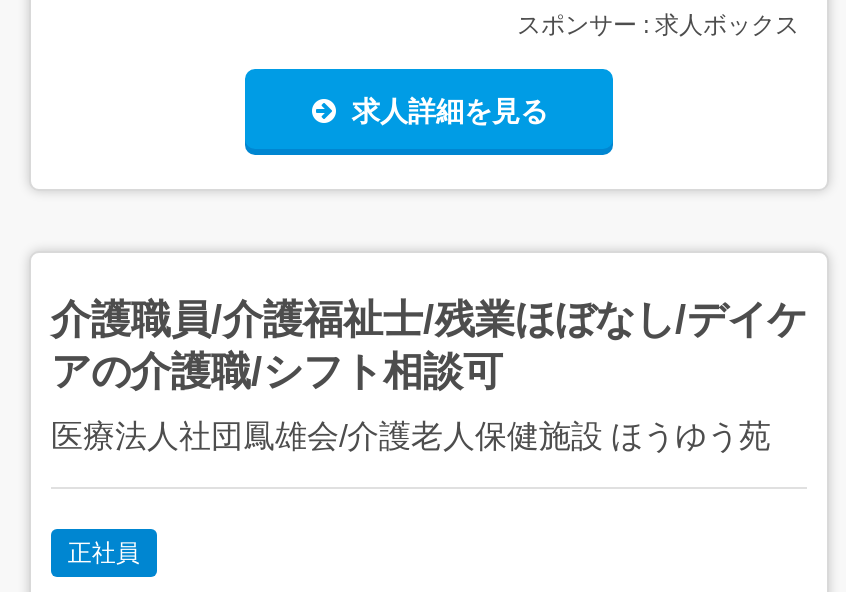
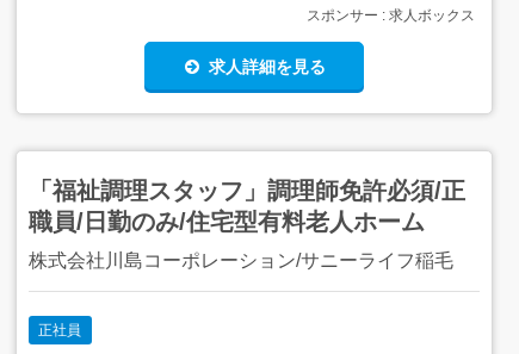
[51,297,807,393] 介護職員/介護福祉士/残業ほぼなし/デイケ | アの介護職/シフト相談可 -> [29,178,465,235] 「福祉調理スタッフ」調理師免許必須/正 | 職員/日勤のみ/住宅型有料老人ホーム
[51,419,771,453] 医療法人社団鳳雄会/介護老人保健施設 ほうゆう苑 -> [29,250,453,271] 株式会社川島コーポレーション/サニーライフ稲毛

